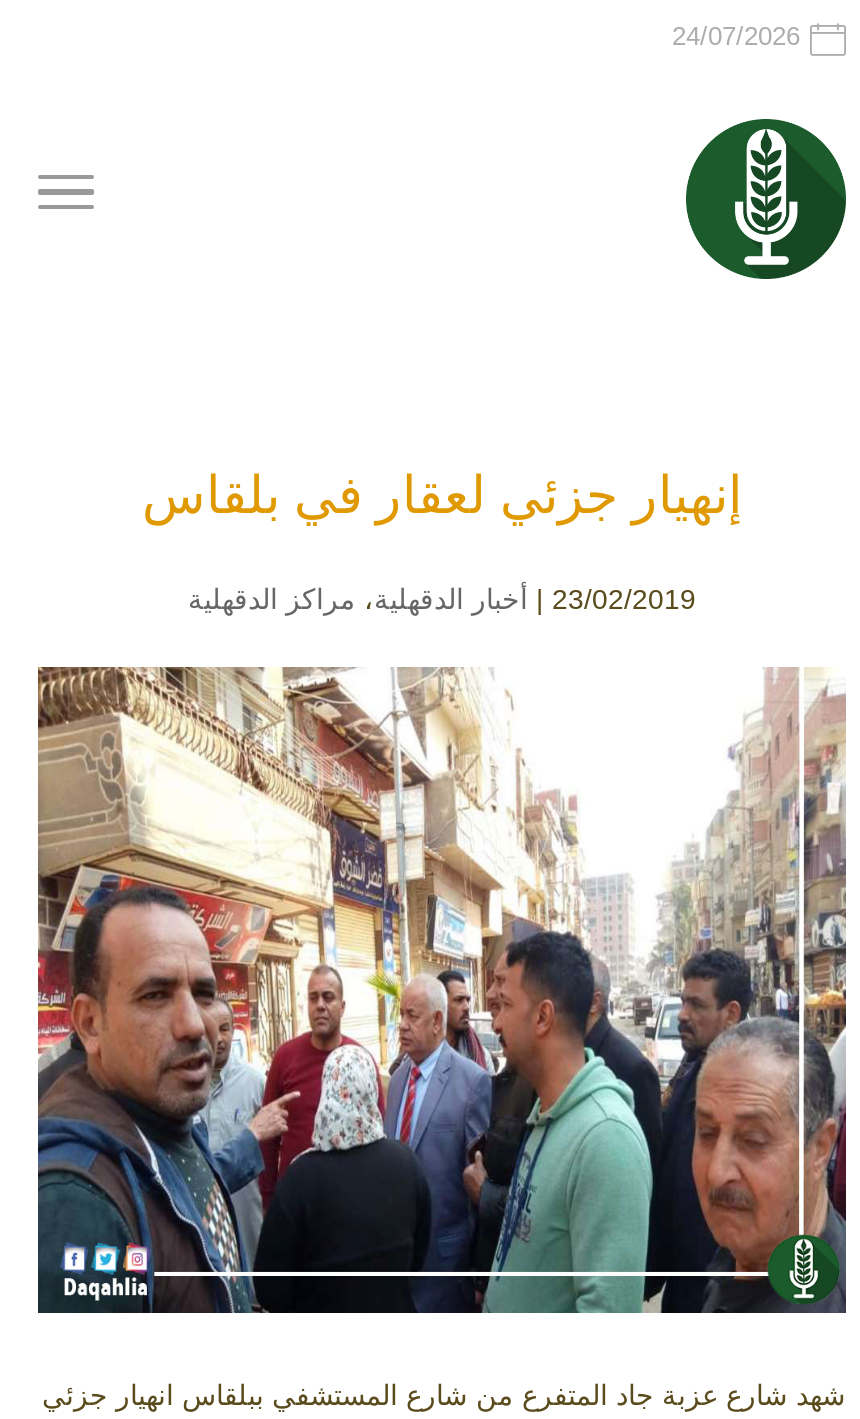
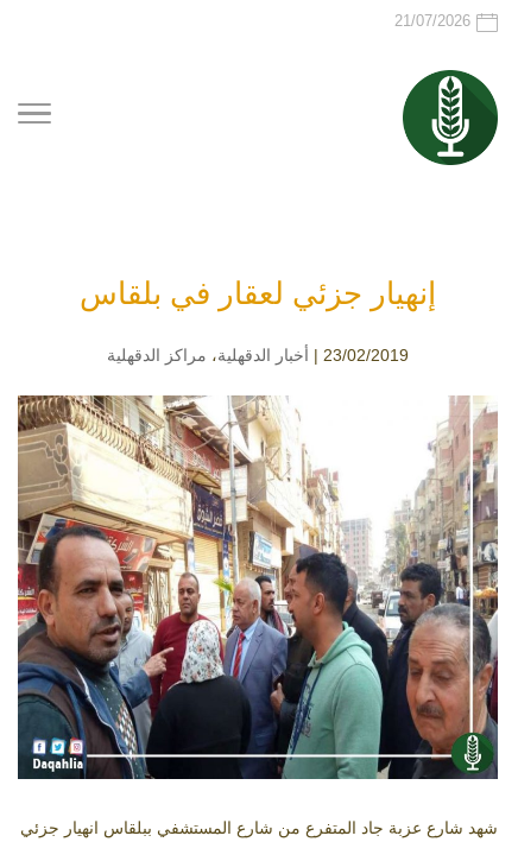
[672,21,800,51] 24/07/2026 -> [394,12,470,30] 21/07/2026

